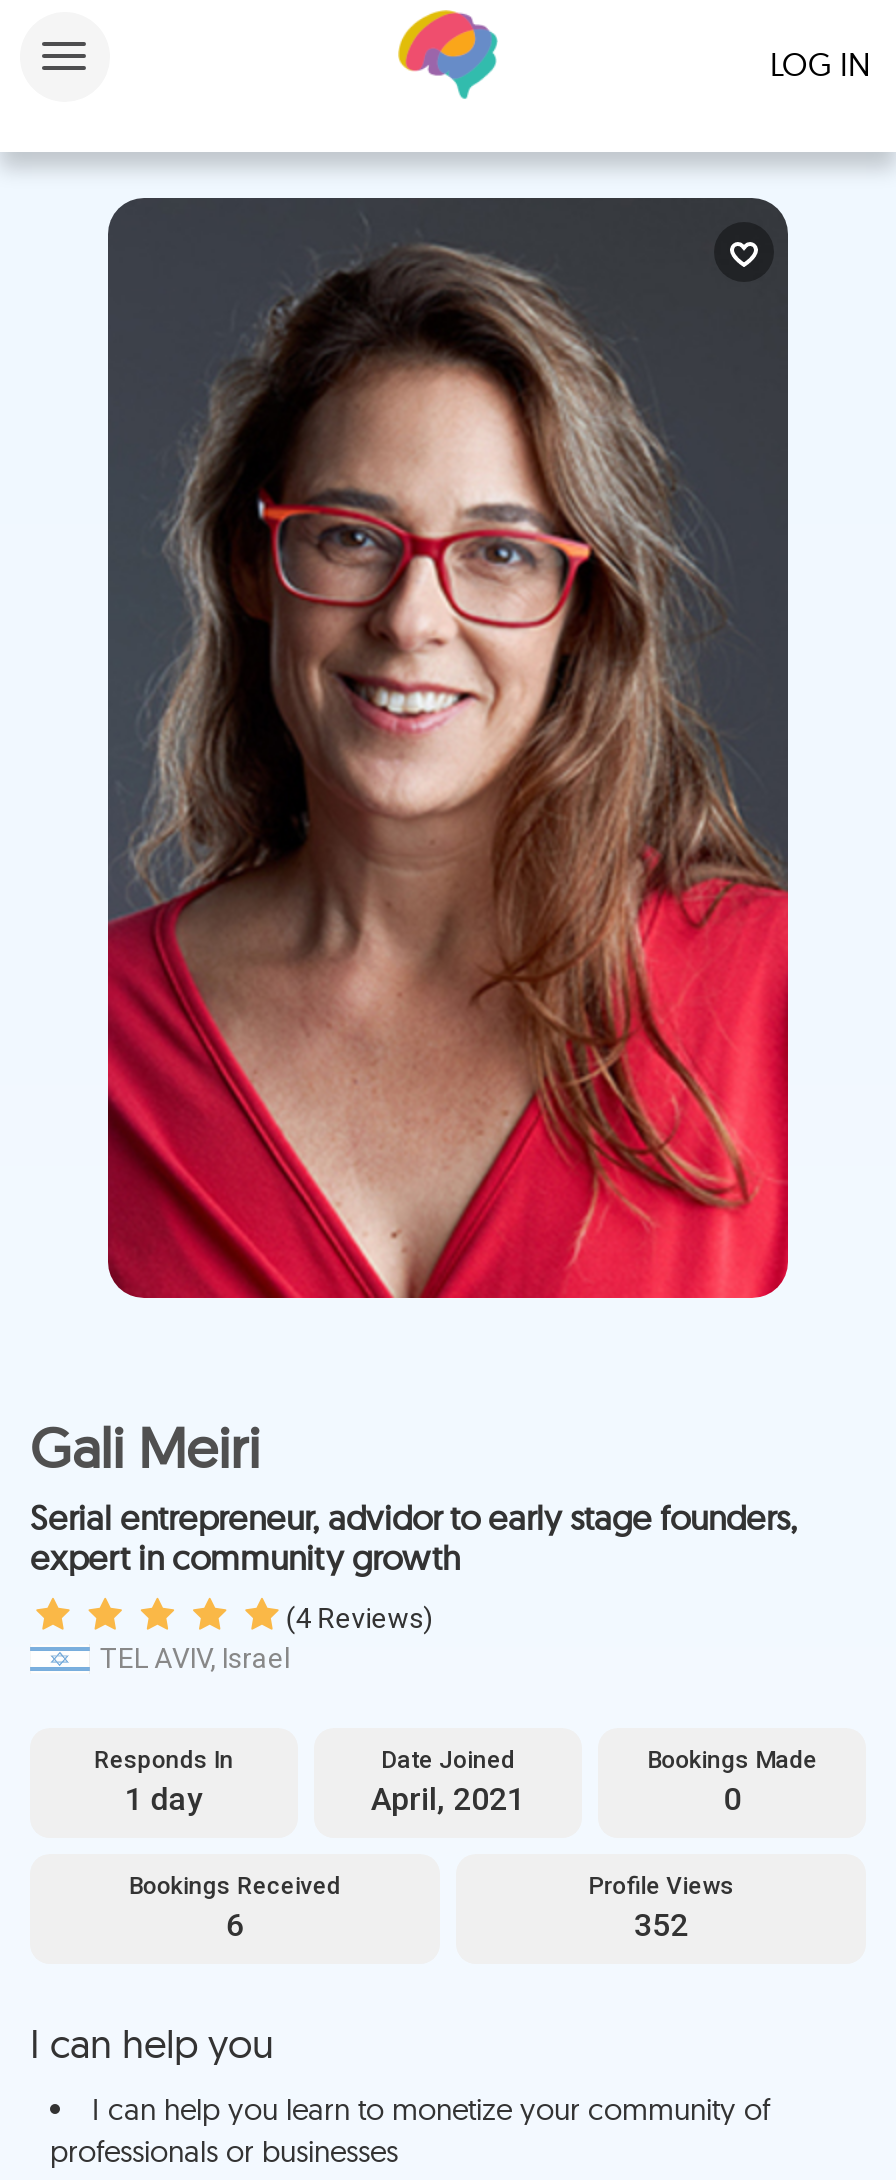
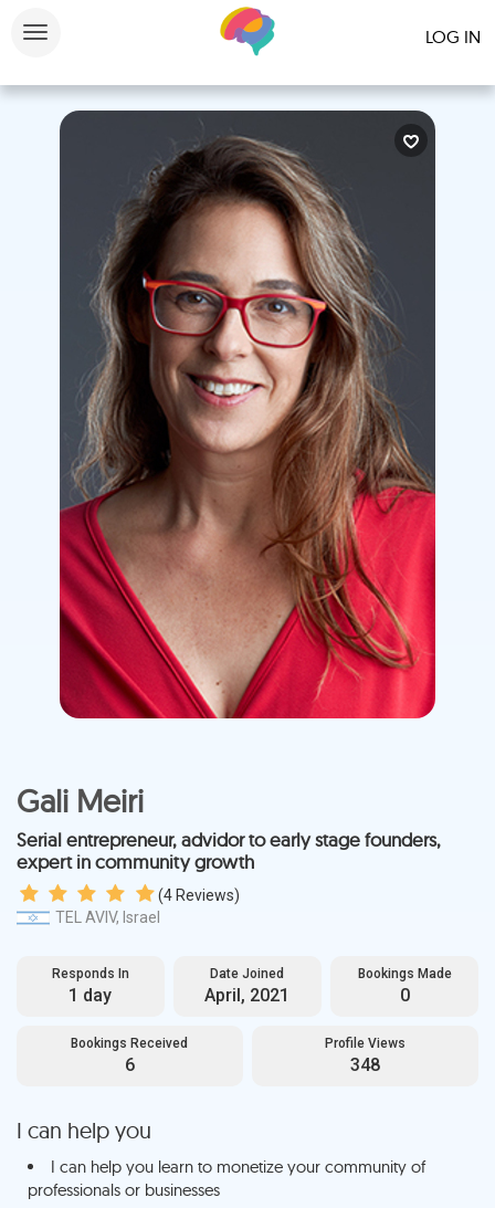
[634,1906,688,1944] 352 -> [350,1054,380,1075] 348

